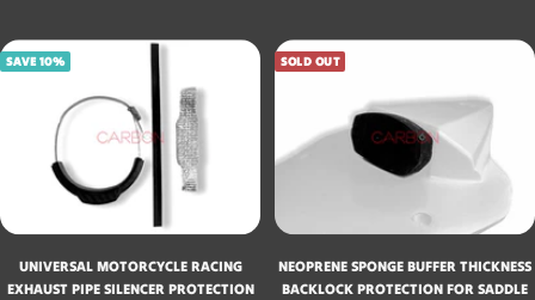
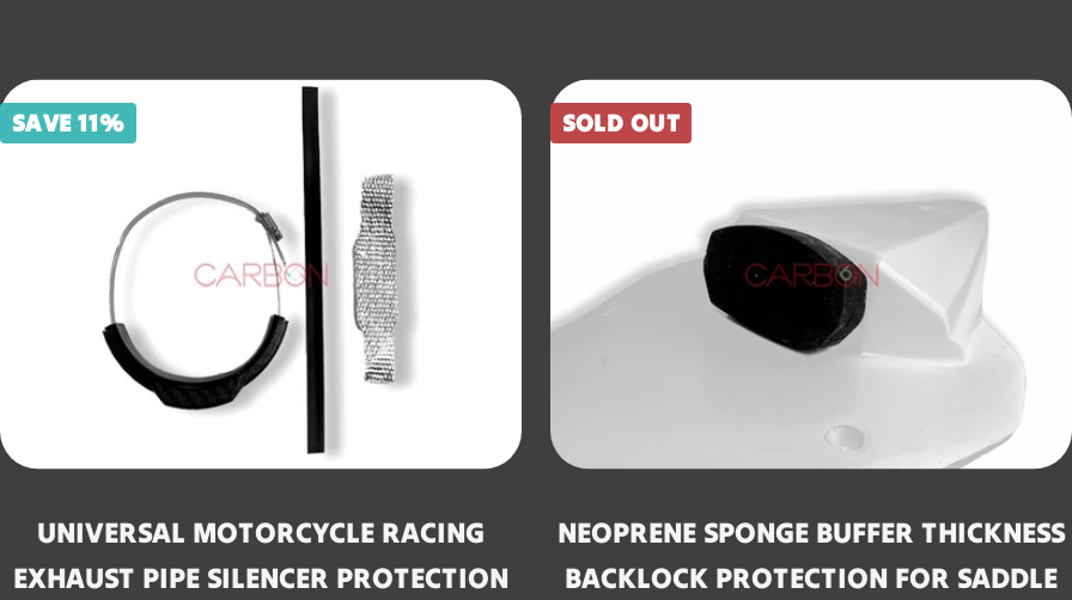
[6,54,64,70] SAVE 10% -> [12,108,124,139] SAVE 11%

